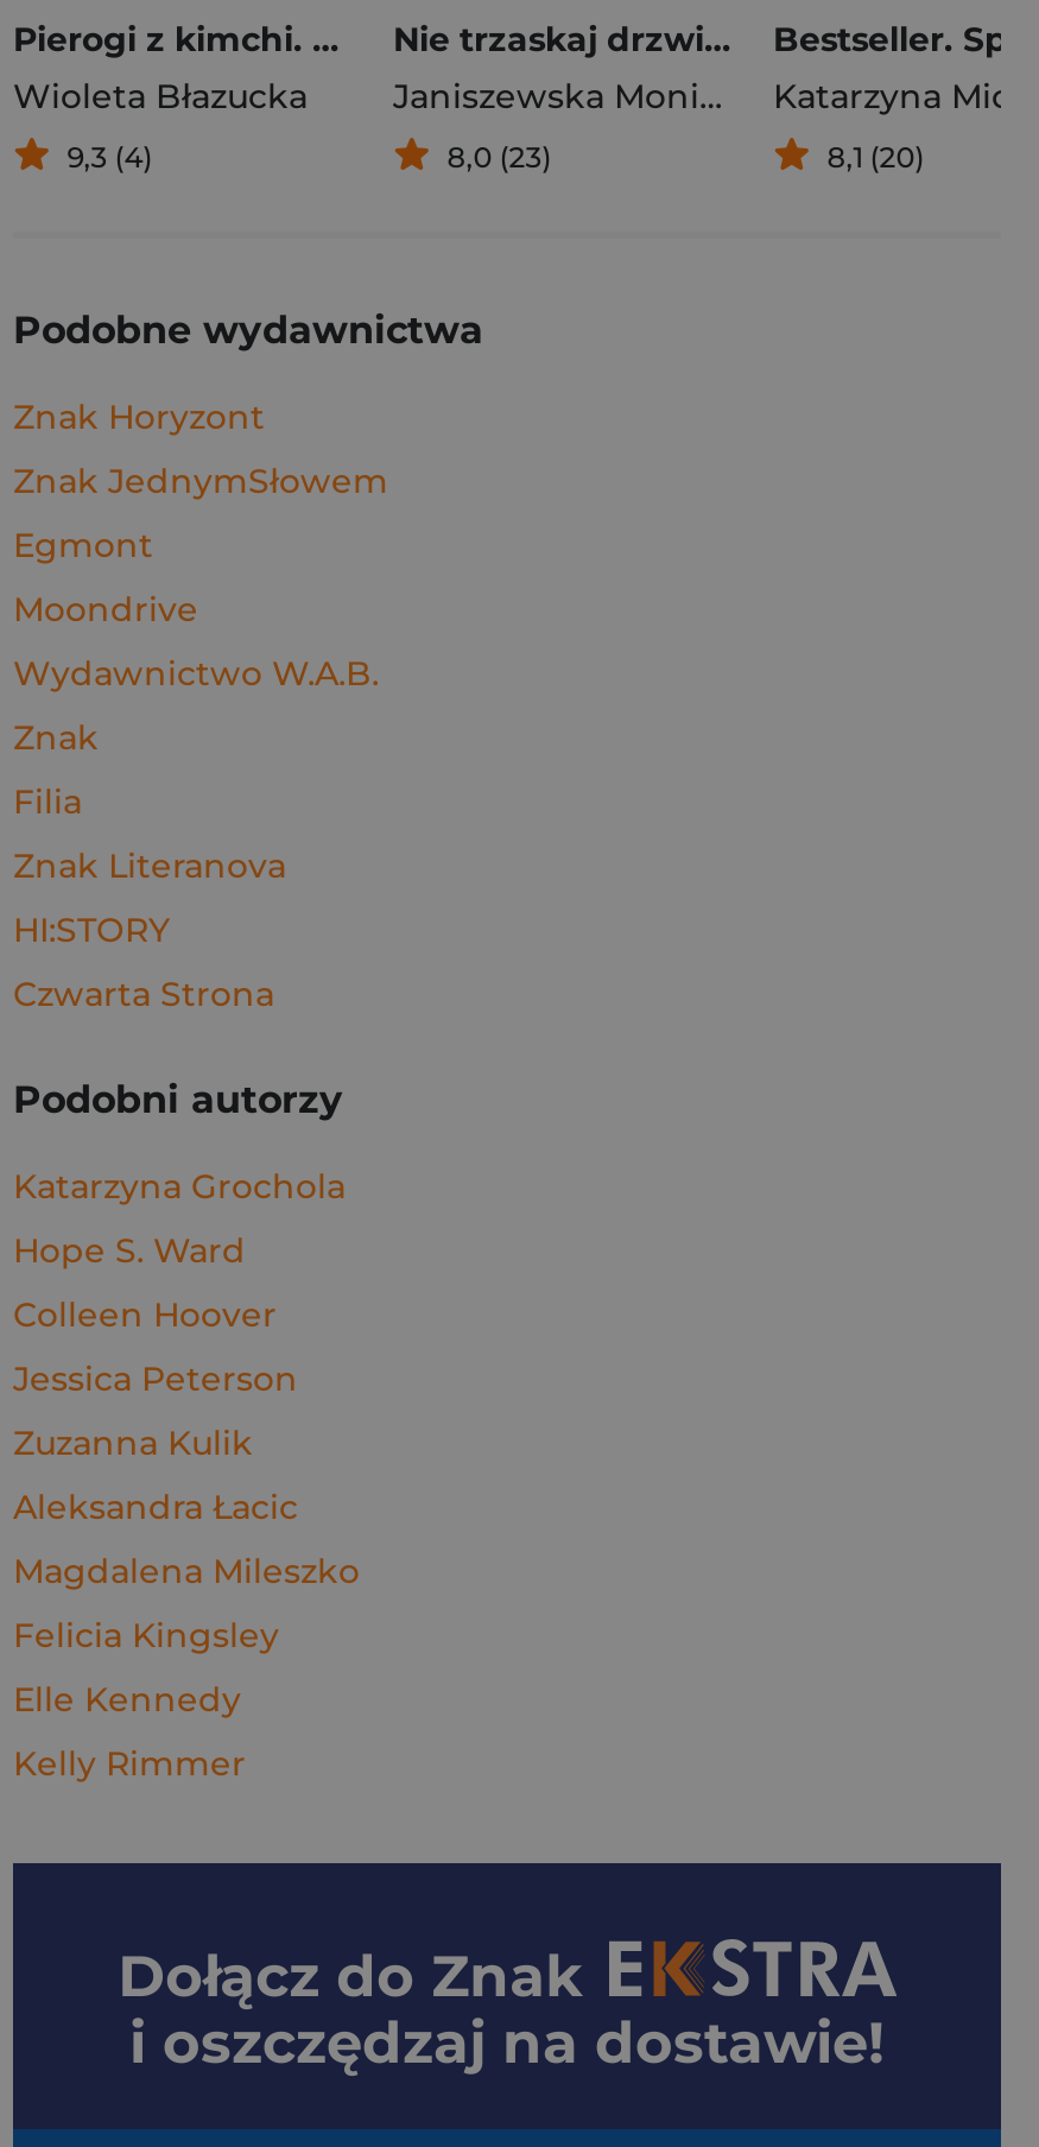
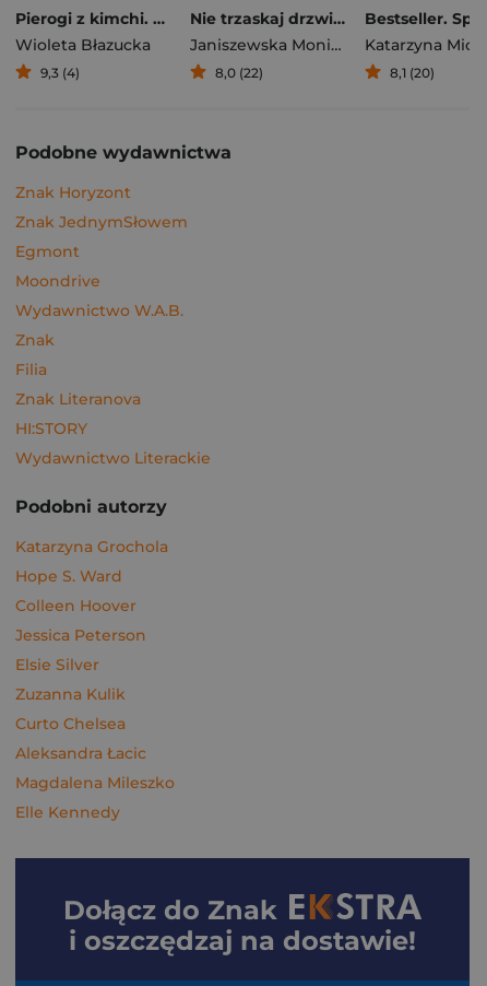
[447,139,552,175] 8,0 (23) -> [215,64,263,81] 8,0 (22)
[13,973,274,1015] Czwarta Strona -> [15,448,211,468] Wydawnictwo Literackie
none -> [15,655,99,674] Elsie Silver
moved [13,1421,253,1464] -> [15,684,126,704]: Zuzanna Kulik
none -> [15,714,126,733] Curto Chelsea
moved [13,1486,360,1592] -> [15,743,175,793]: Aleksandra Łacic | Magdalena Mileszko
[13,1614,279,1657] Felicia Kingsley -> none
moved [13,1678,241,1721] -> [15,802,120,822]: Elle Kennedy
[13,1742,246,1785] Kelly Rimmer -> none

